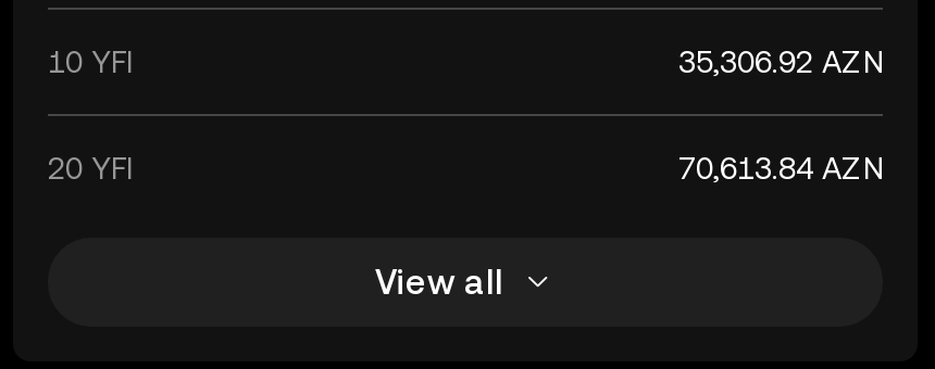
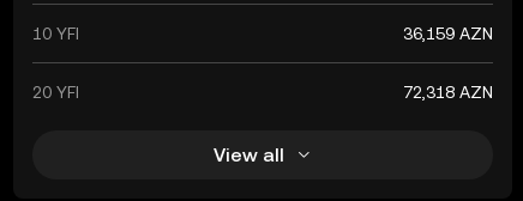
[678,44,883,79] 35,306.92 AZN -> [403,24,493,43] 36,159 AZN
[678,151,883,186] 70,613.84 AZN -> [403,83,493,102] 72,318 AZN

